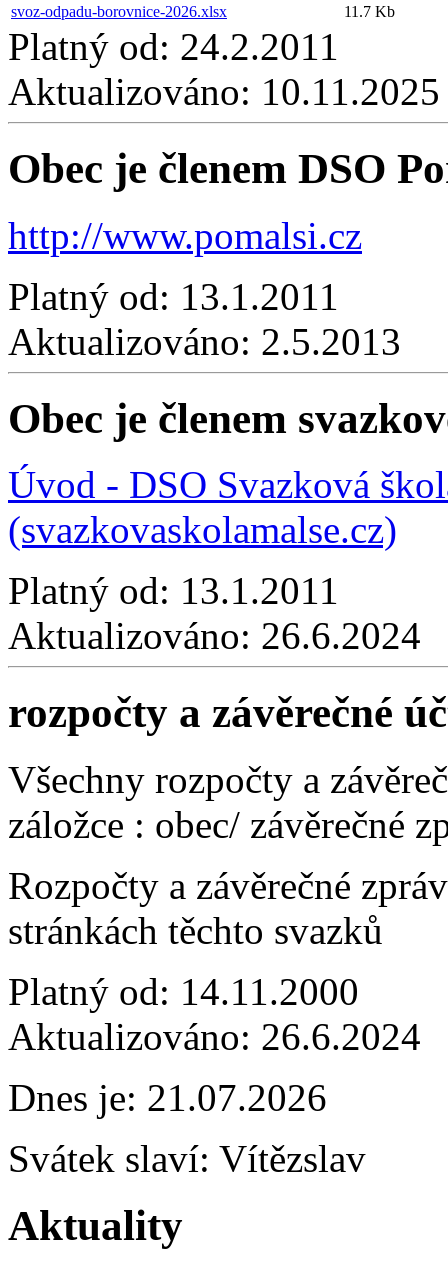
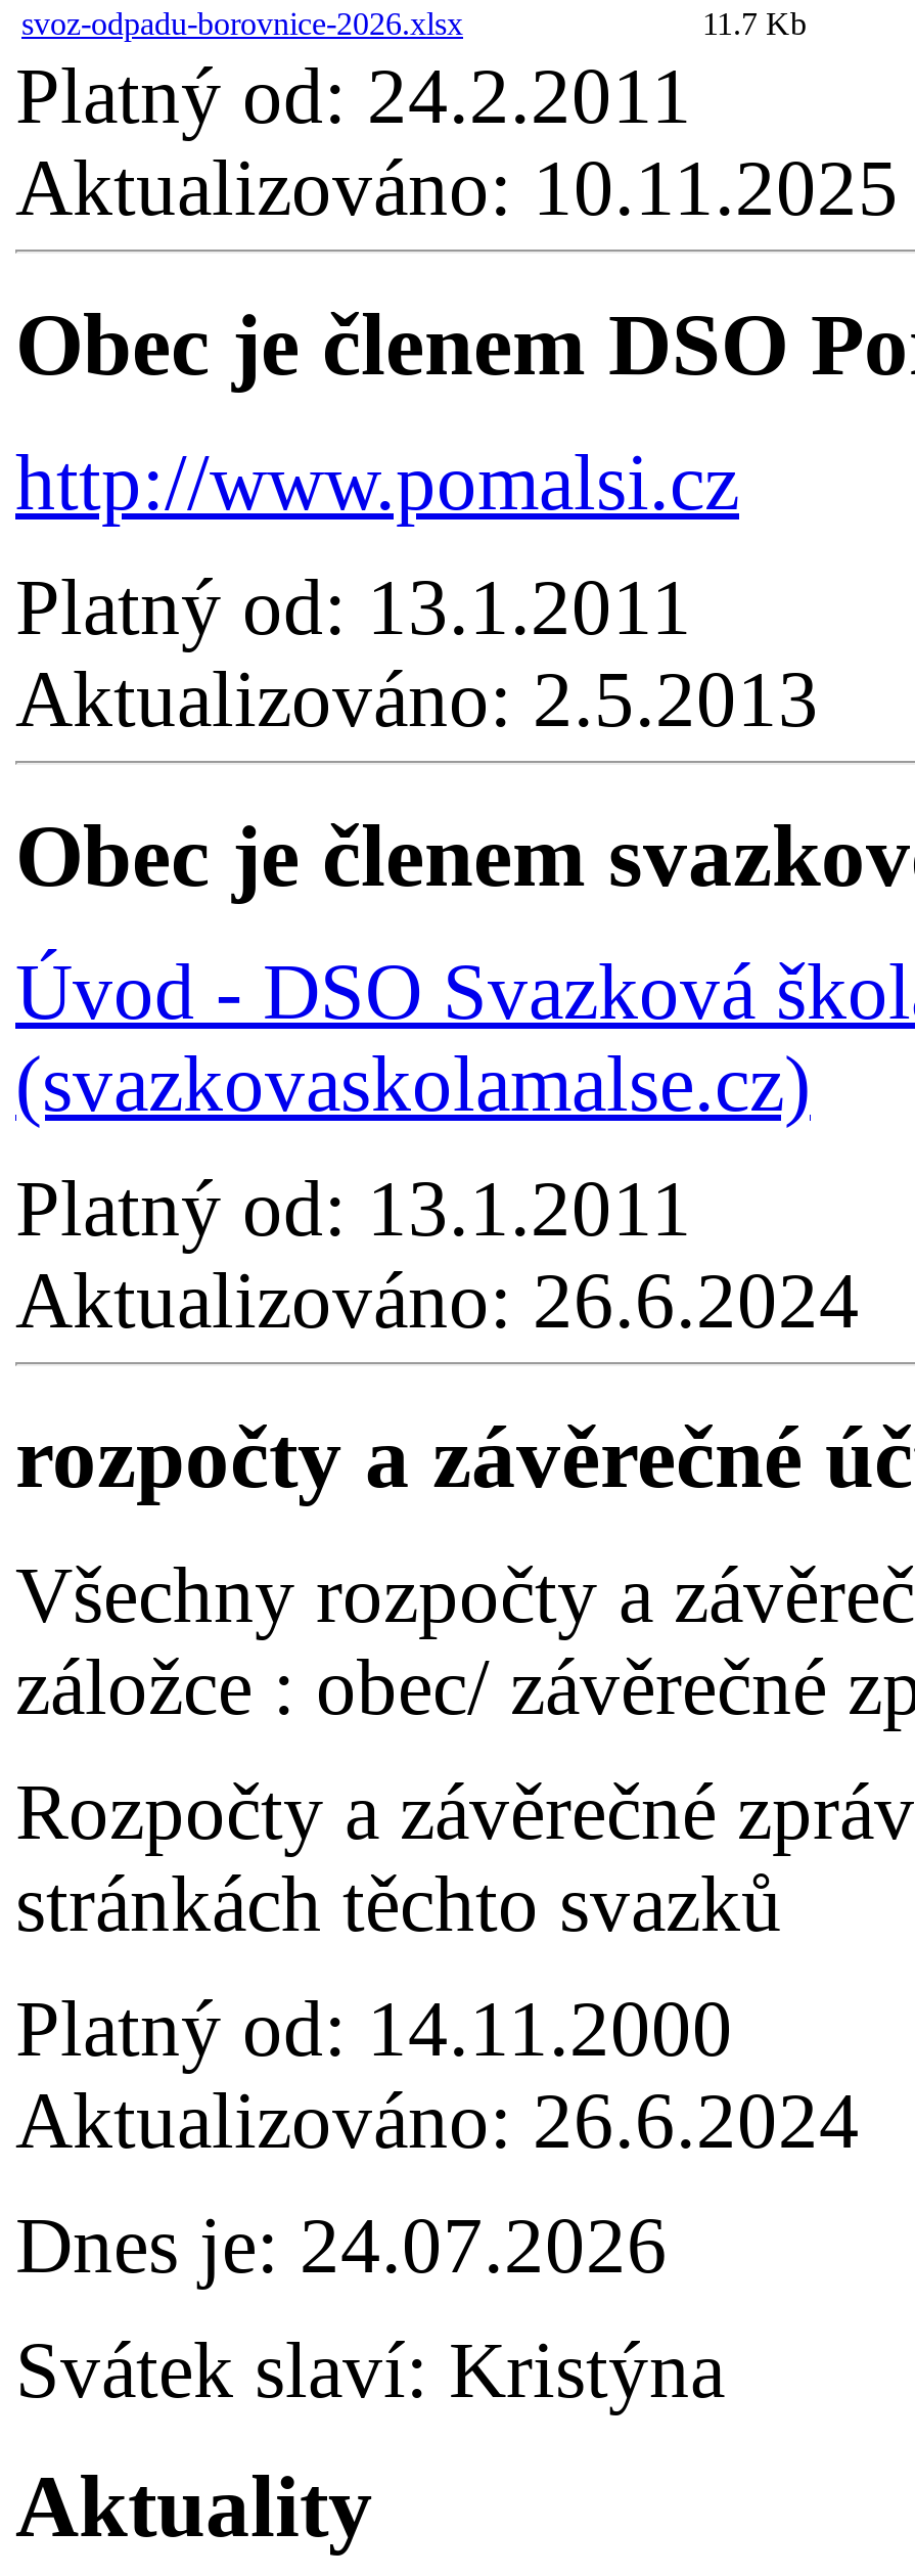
[8,1076,327,1119] Dnes je: 21.07.2026 -> [15,2201,668,2289] Dnes je: 24.07.2026
[8,1137,366,1180] Svátek slaví: Vítězslav -> [15,2326,725,2414] Svátek slaví: Kristýna

